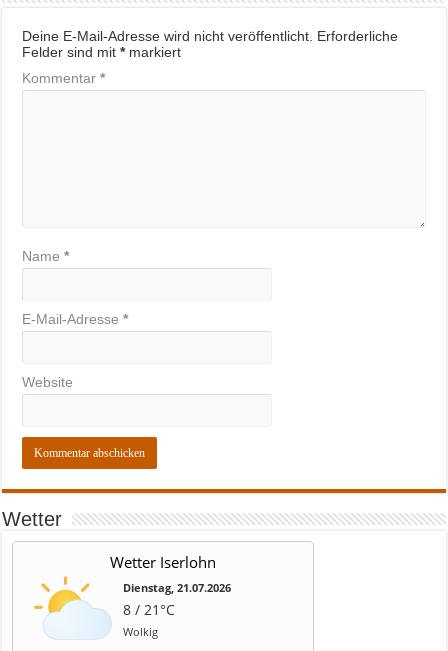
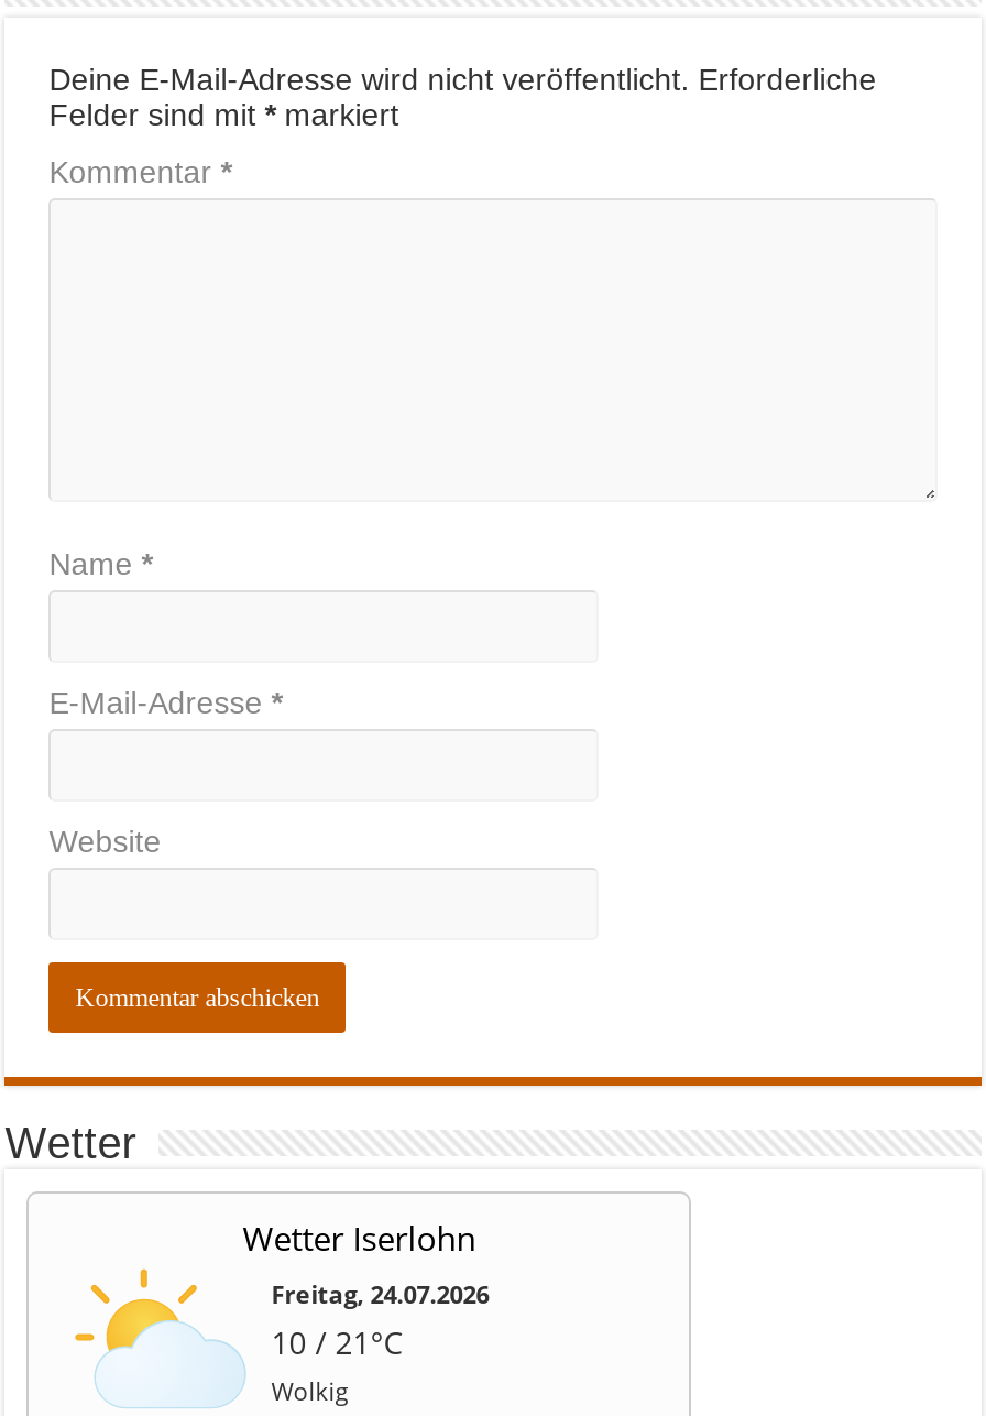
[123,579,231,618] Dienstag, 21.07.2026 | 8 / 21°C -> [271,1276,489,1362] Freitag, 24.07.2026 | 10 / 21°C

